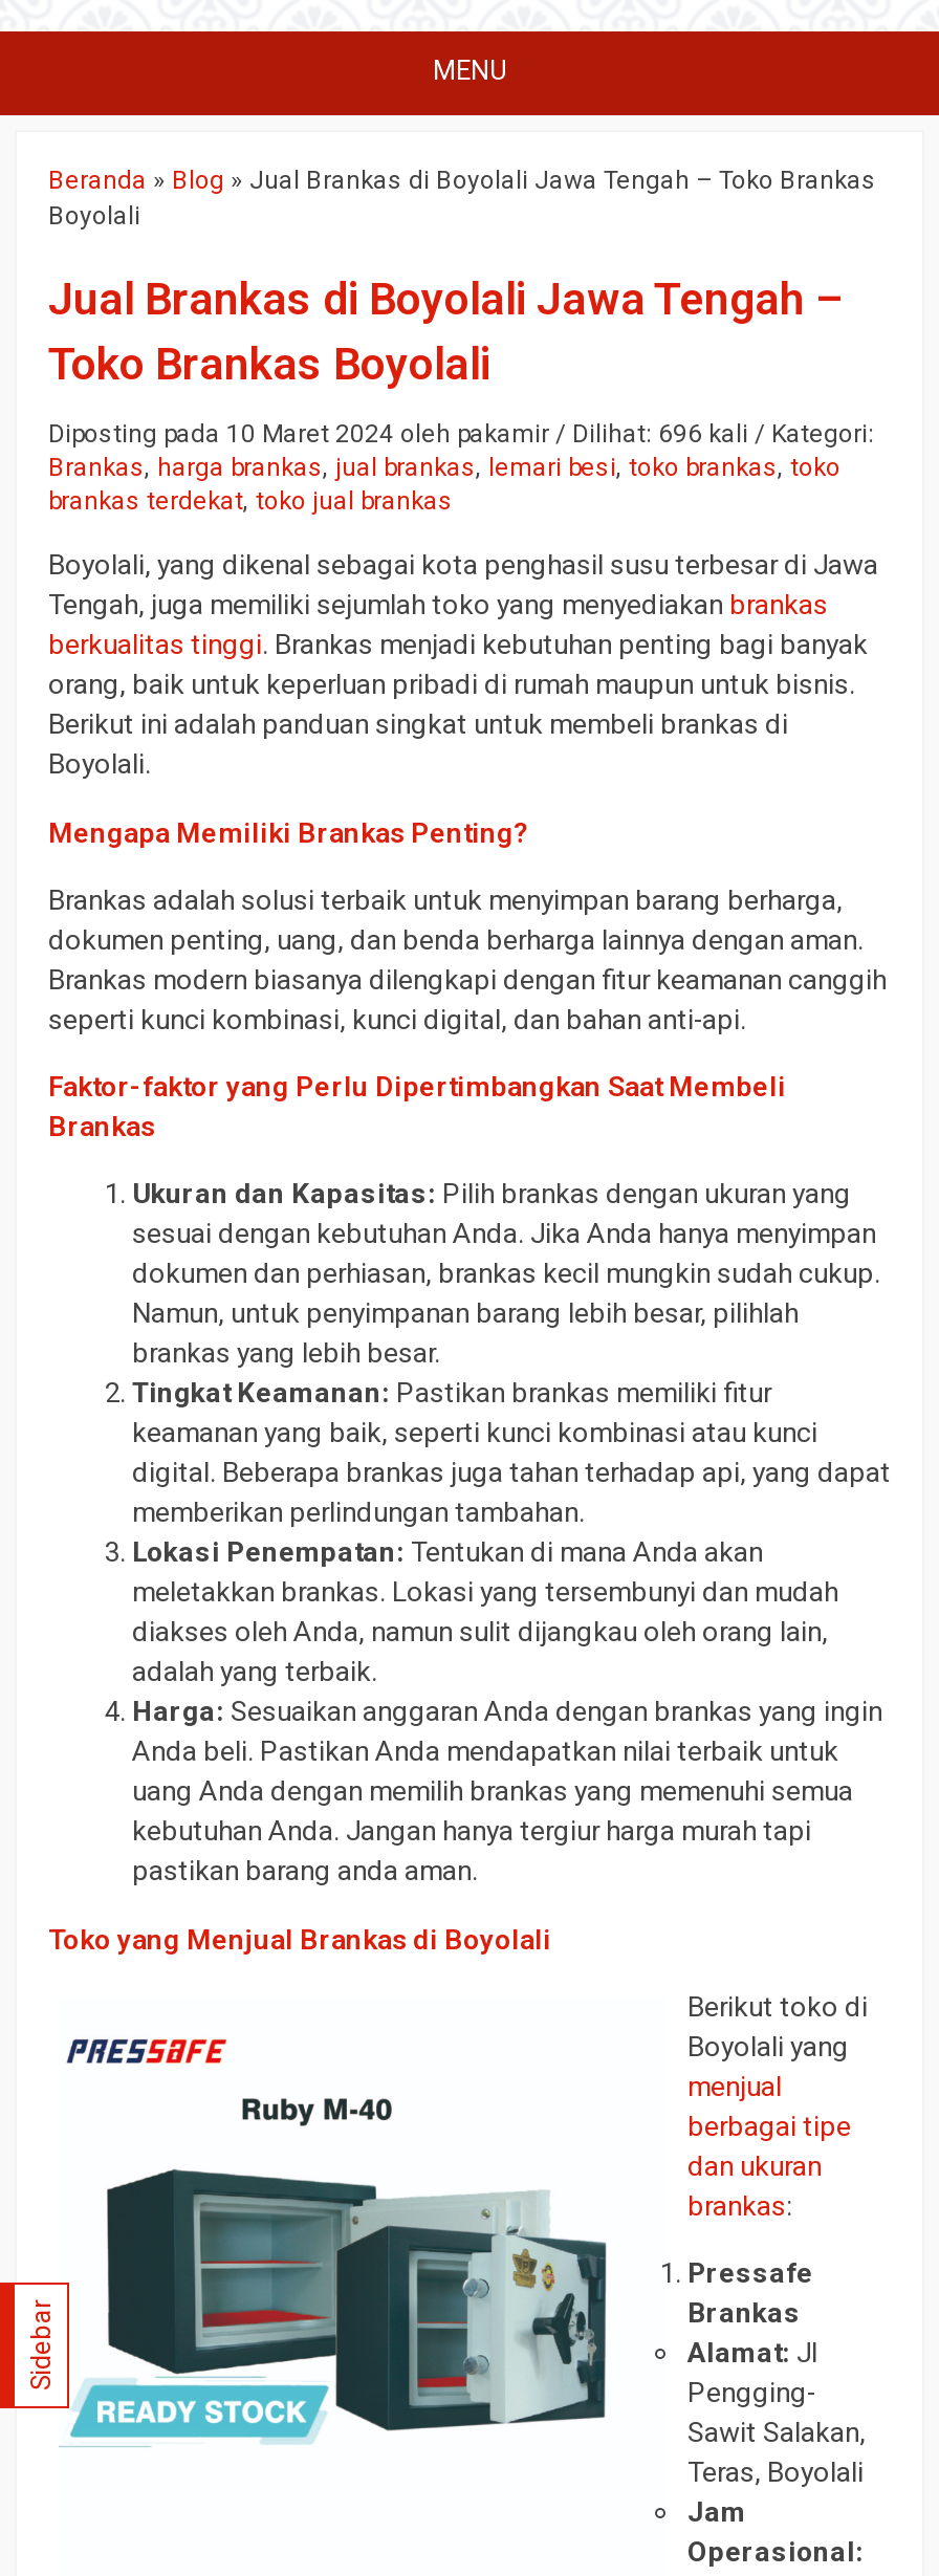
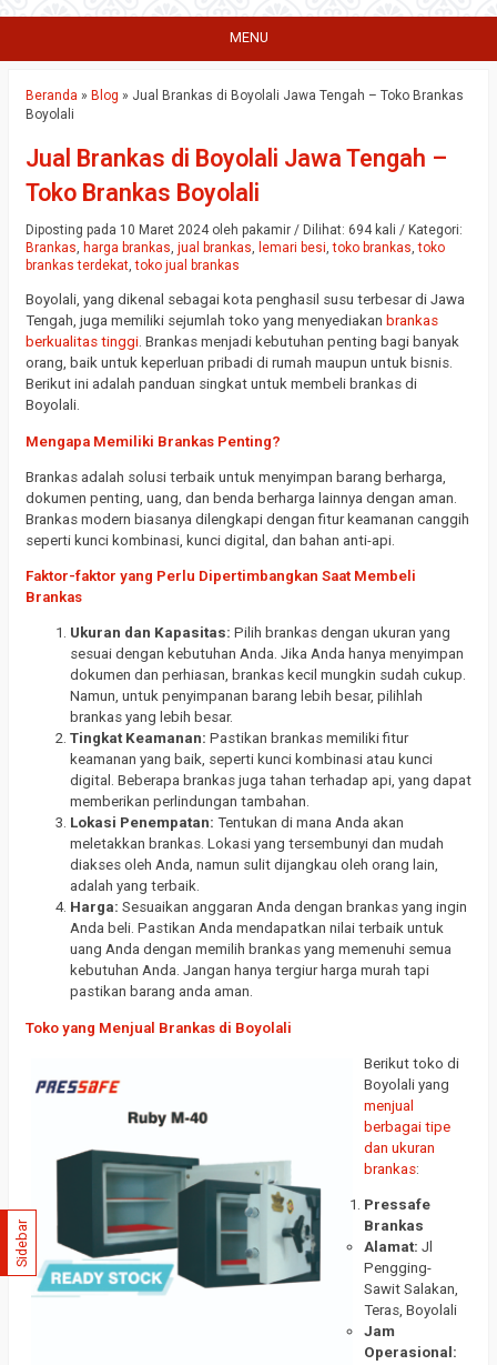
[48,419,874,449] Diposting pada 10 Maret 2024 oleh pakamir / Dilihat: 696 kali / Kategori: -> [26,222,463,238] Diposting pada 10 Maret 2024 oleh pakamir / Dilihat: 694 kali / Kategori:

